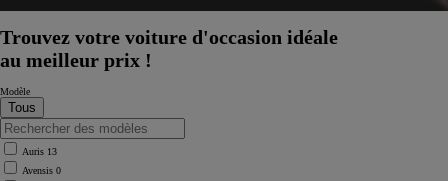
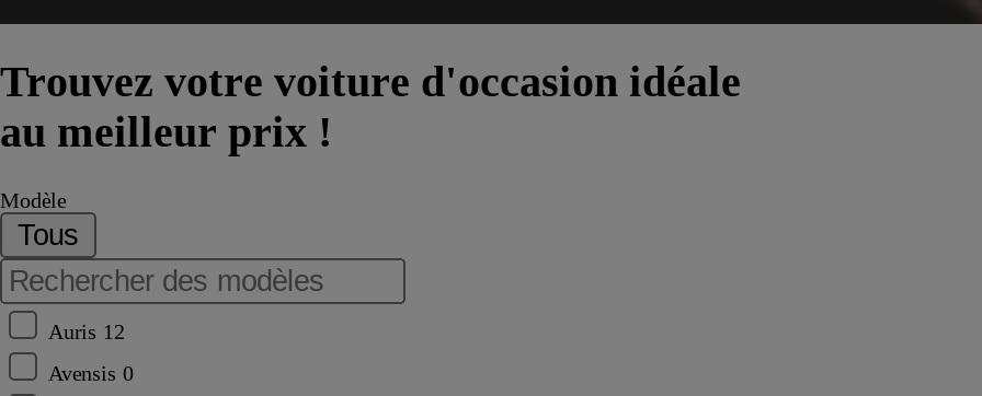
[22,146,57,157] Auris 13 -> [48,319,125,343] Auris 12

